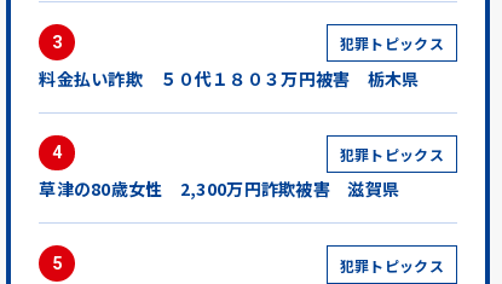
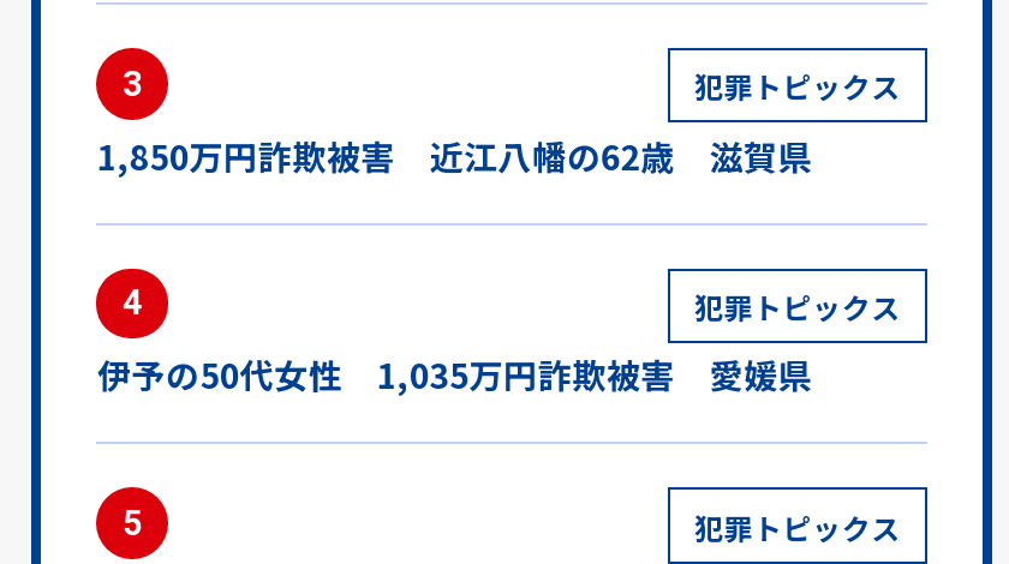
[39,66,419,90] 料金払い詐欺 ５０代１８０３万円被害 栃木県 -> [97,131,820,179] 1,850万円詐欺被害 近江八幡の62歳 滋賀県
[39,177,403,201] 草津の80歳女性 2,300万円詐欺被害 滋賀県 -> [97,351,812,399] 伊予の50代女性 1,035万円詐欺被害 愛媛県

